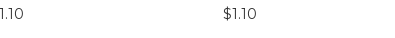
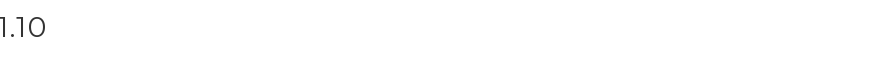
[223,5,257,23] $1.10 -> none

